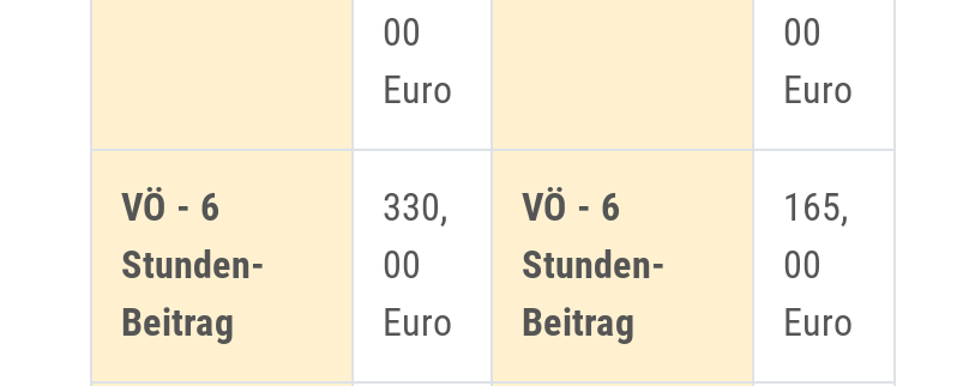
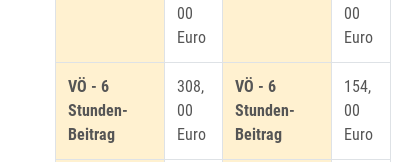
[383,185,620,230] 330, VÖ - 6 -> [177,77,276,96] 308, VÖ - 6
[783,185,848,230] 165, -> [344,77,371,96] 154,

